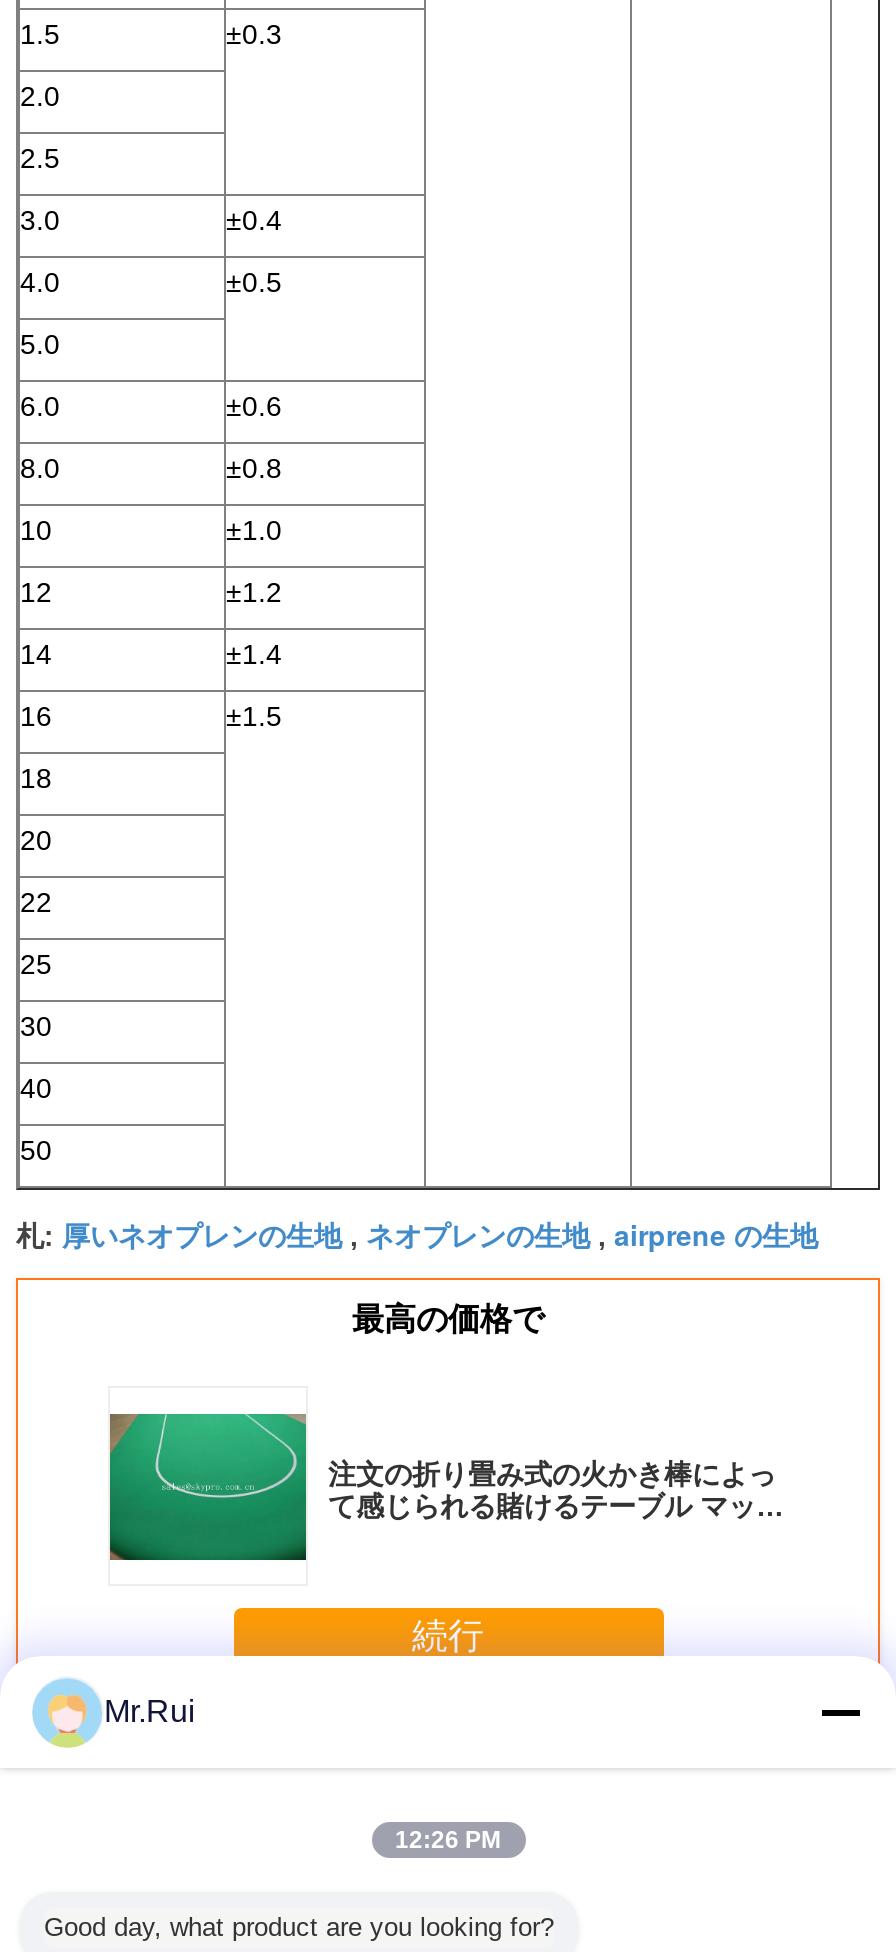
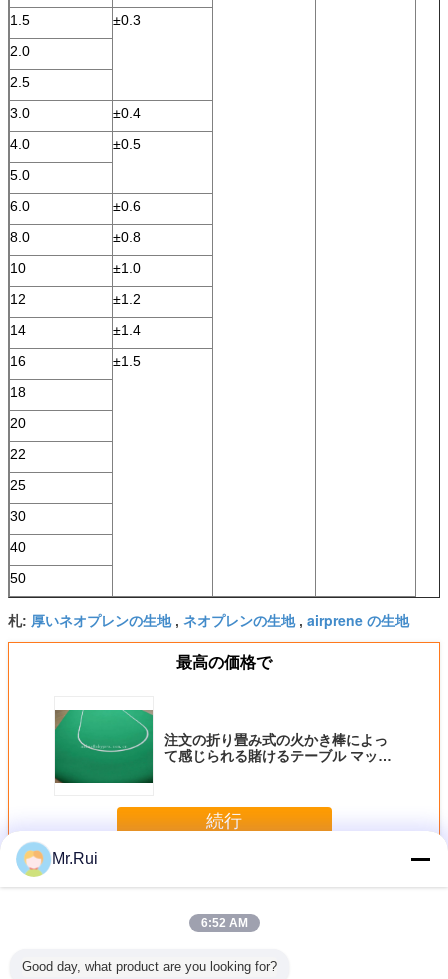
[395,1826,501,1854] 12:26 PM -> [200,916,247,930] 6:52 AM

